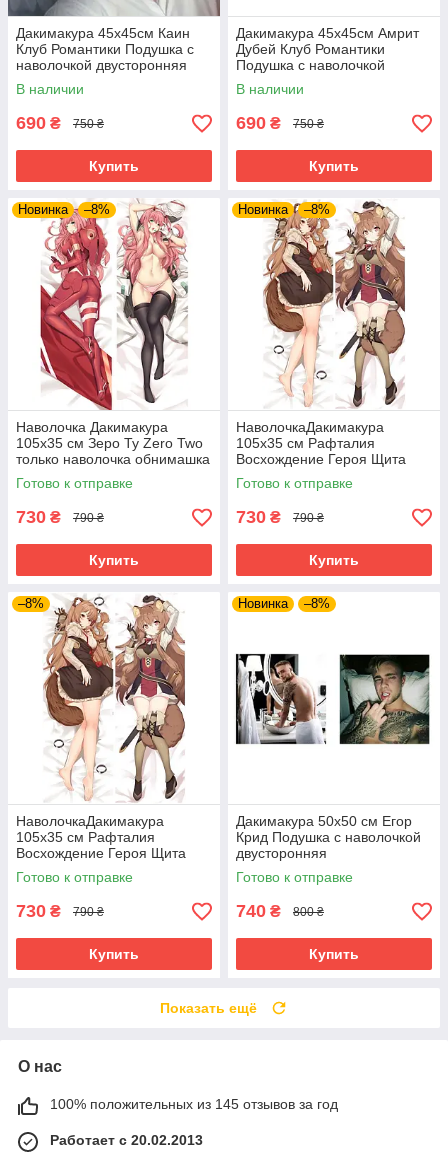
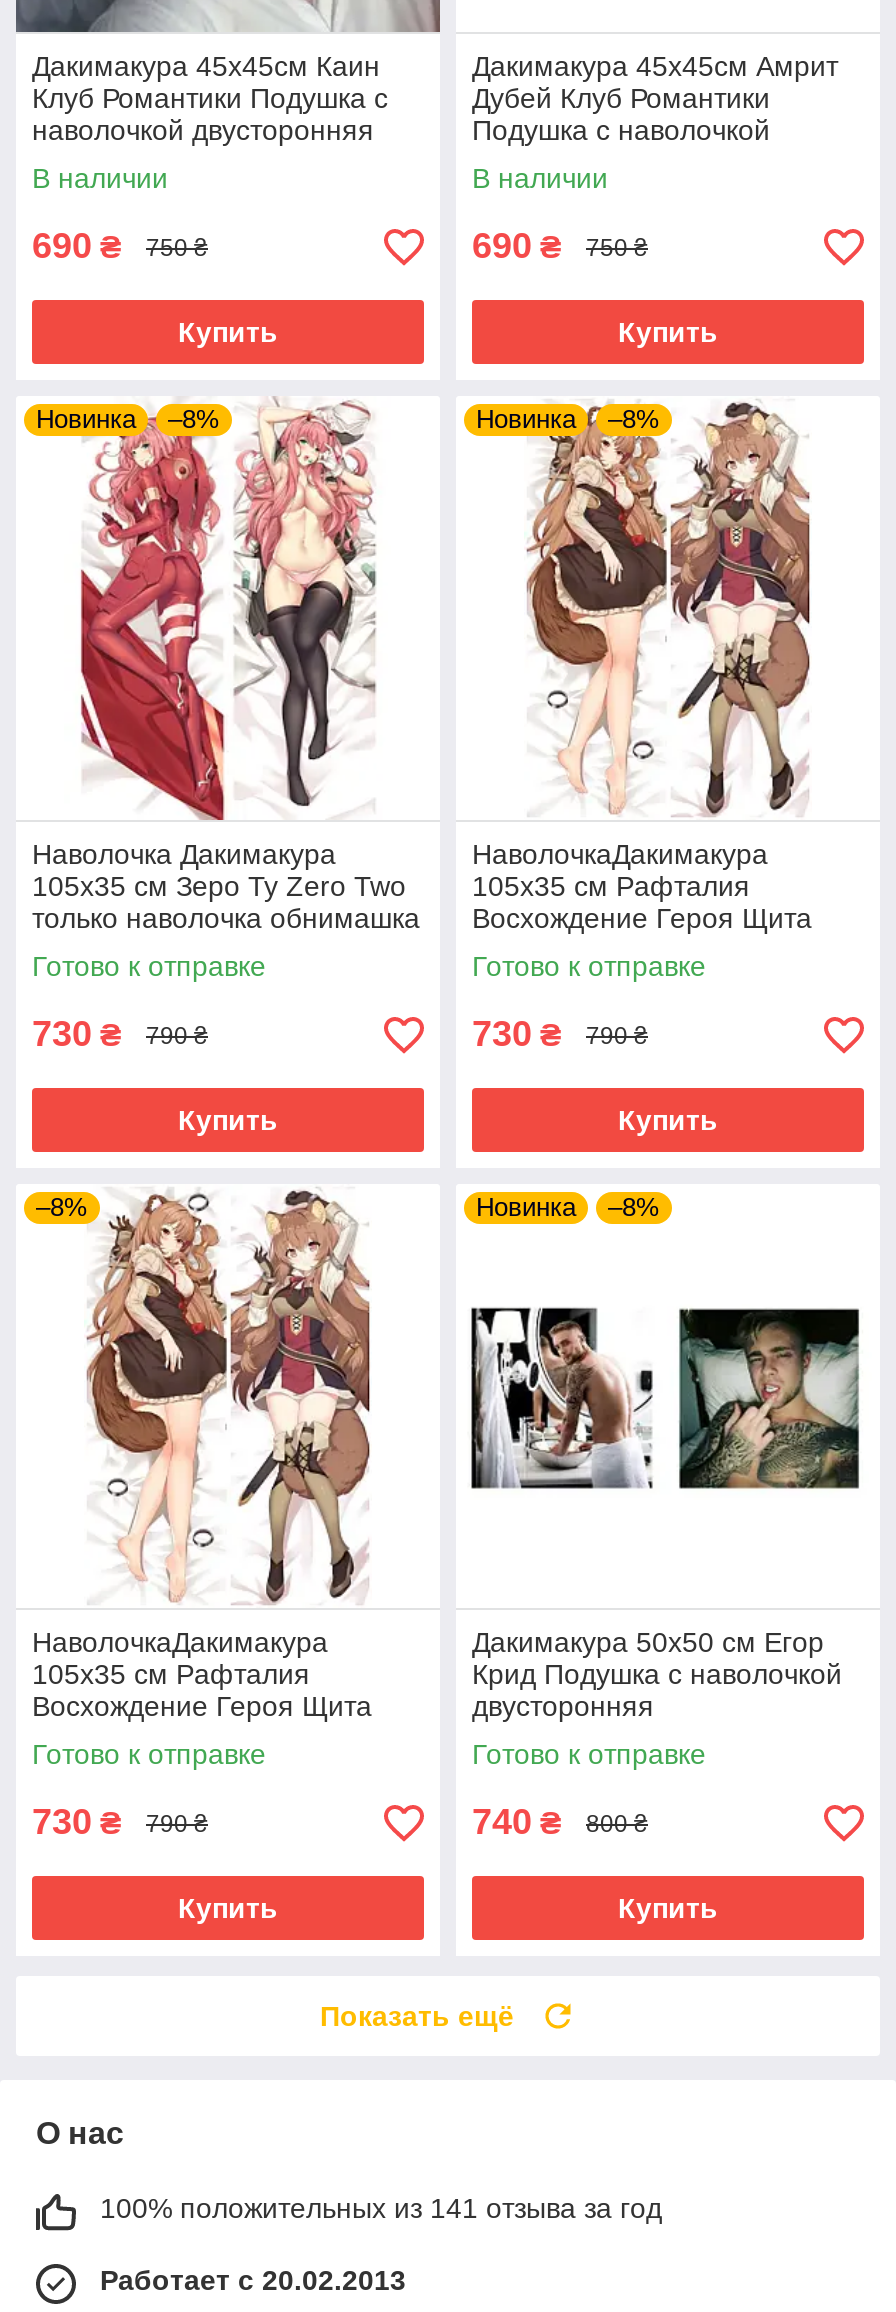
[50,1096,338,1112] 100% положительных из 145 отзывов за год -> [100,2193,662,2225] 100% положительных из 141 отзыва за год

